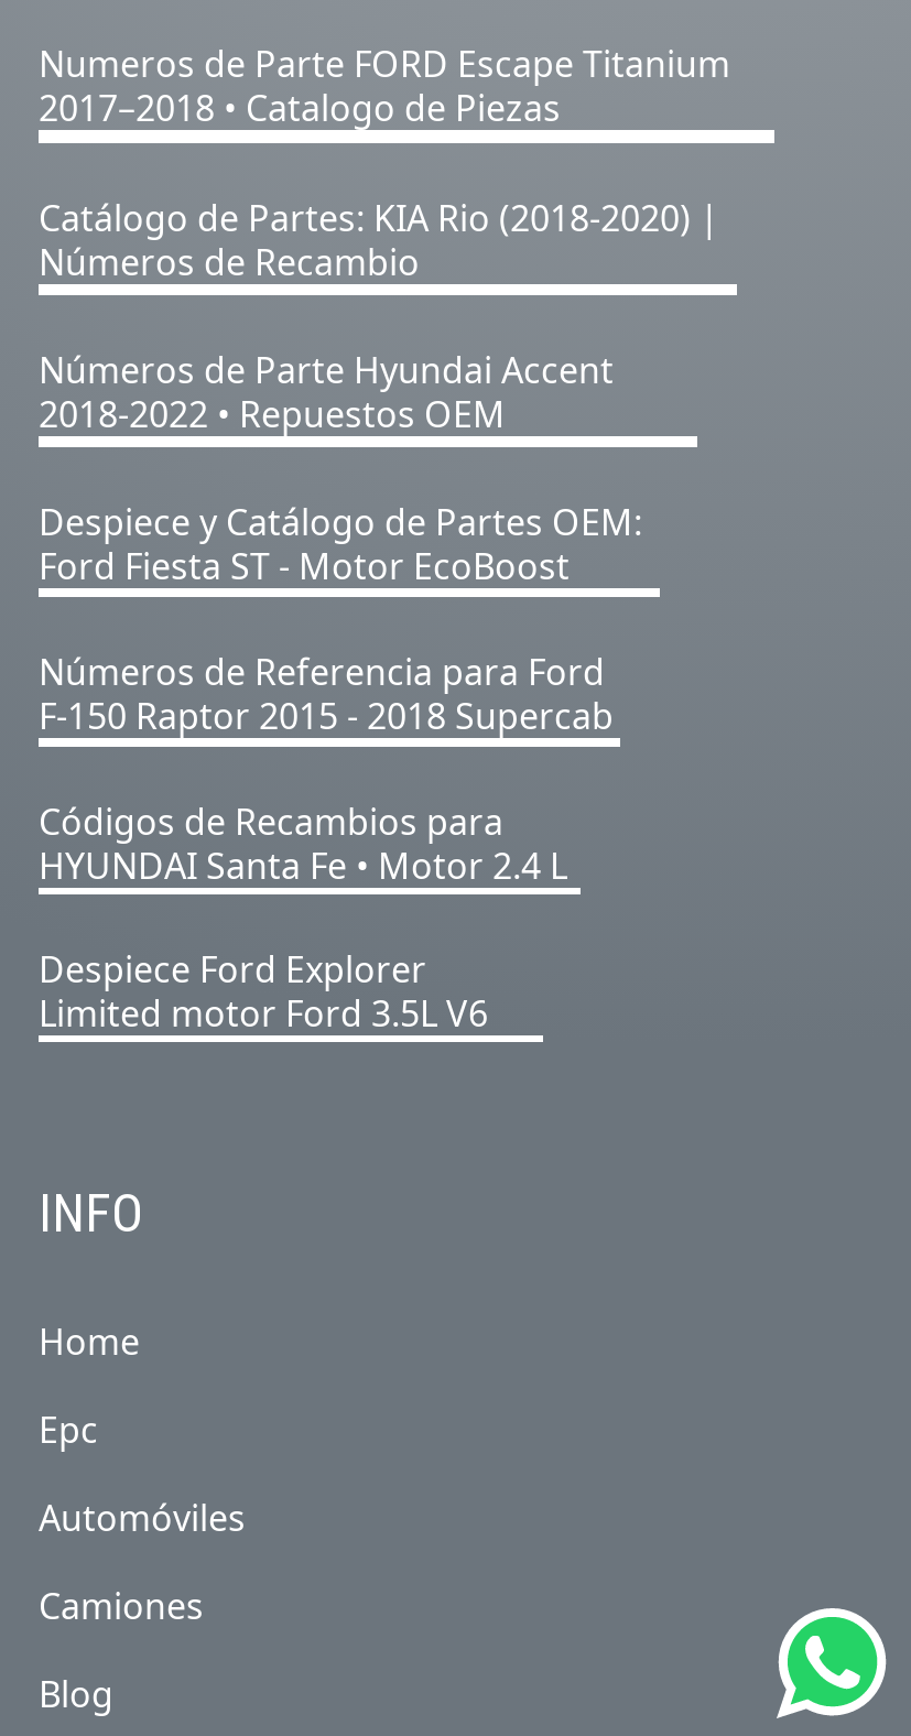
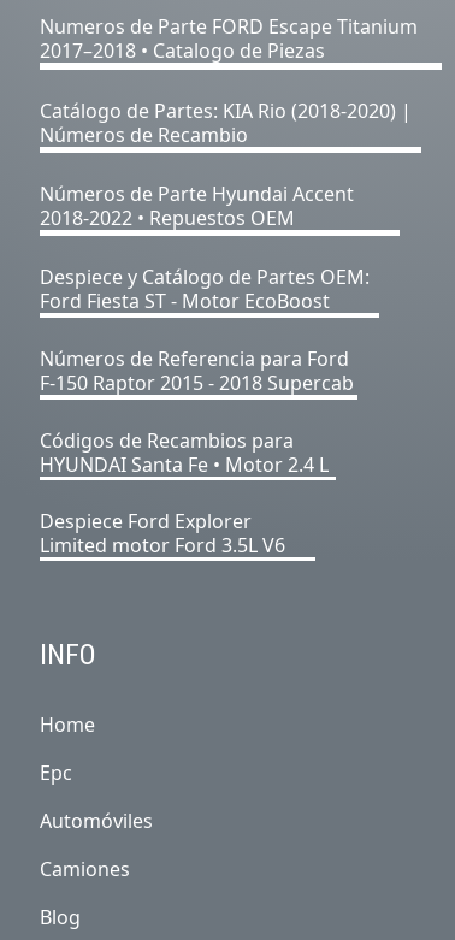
[774,1606,889,1721] [image] -> none

